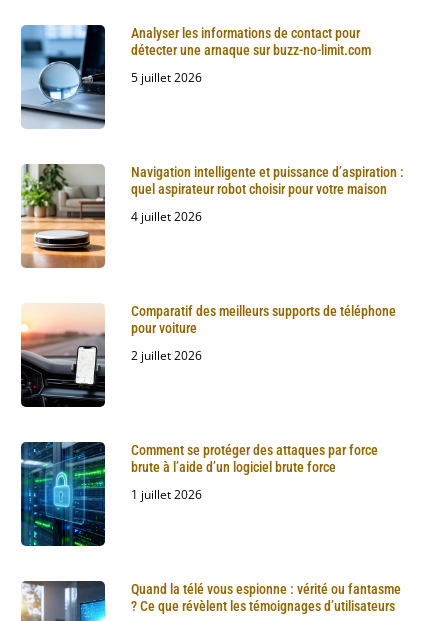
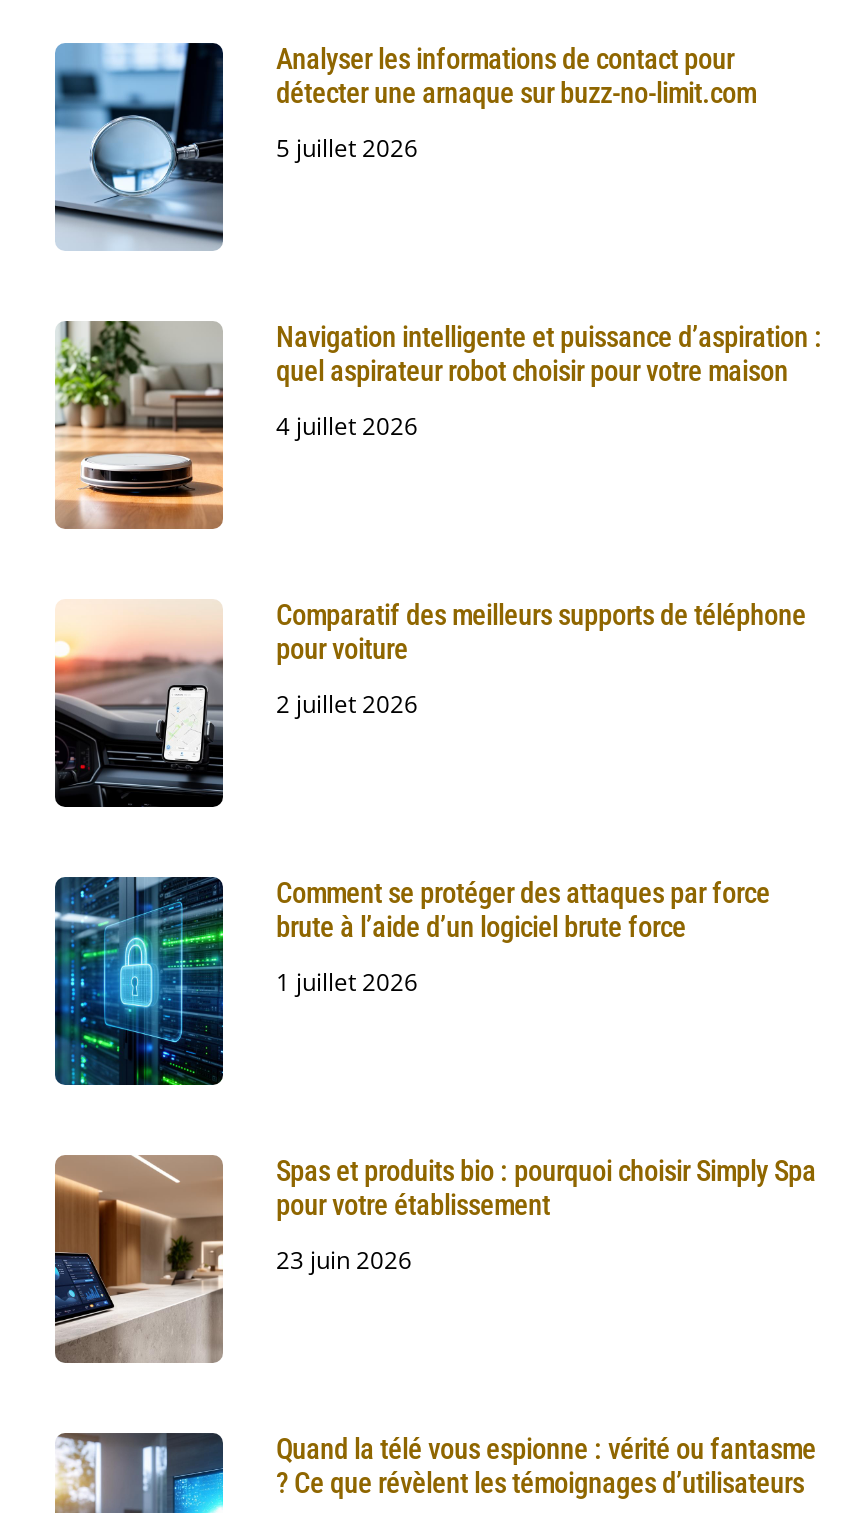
none -> [53,1155,816,1365] [image] | Spas et produits bio : pourquoi choisir Simply Spa | pour votre établissement | 23 juin 2026

